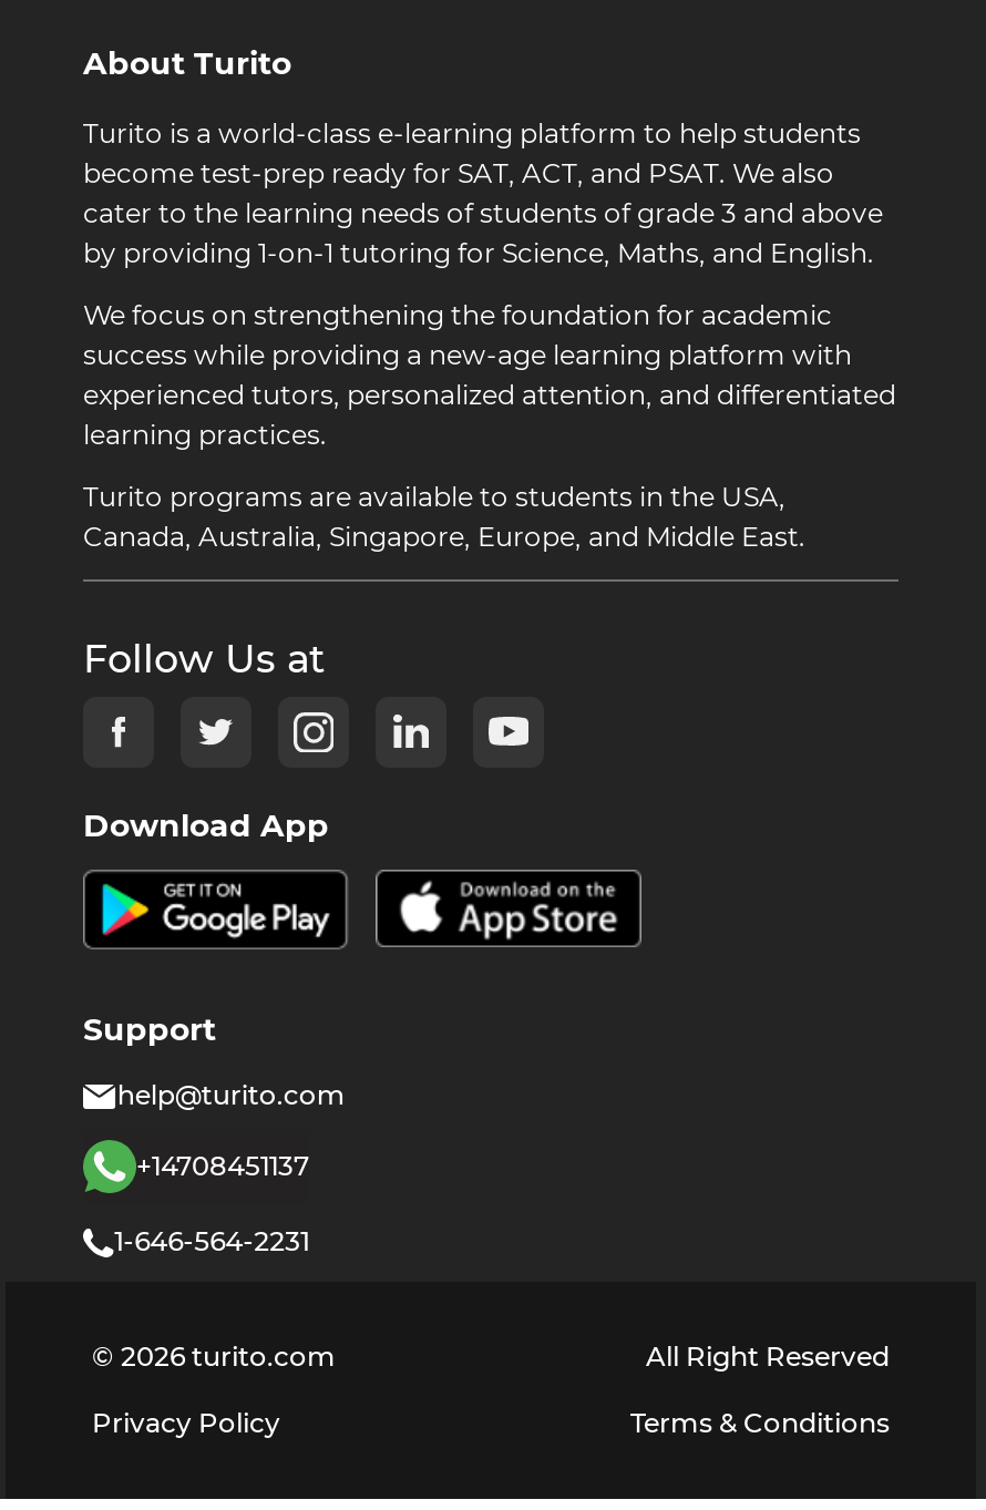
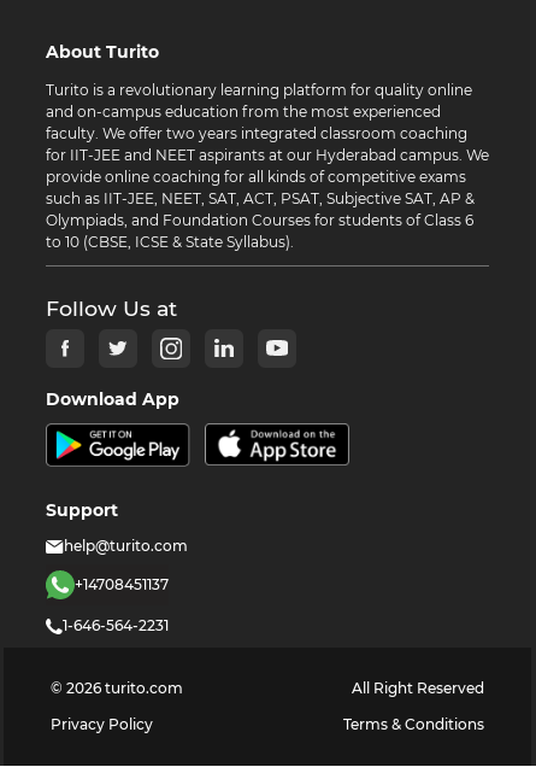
[83,116,896,552] Turito is a world-class e-learning platform to help students | become test-prep ready for SAT, ACT, and PSAT. We also | cater to the learning needs of students of grade 3 and above | by providing 1-on-1 tutoring for Science, Maths, and English. | We focus on strengthening the foundation for academic | success while providing a new-age learning platform with | experienced tutors, personalized attention, and differentiated | learning practices. | Turito programs are available to students in the USA, | Canada, Australia, Singapore, Europe, and Middle East. -> [46,80,489,250] Turito is a revolutionary learning platform for quality online | and on-campus education from the most experienced | faculty. We offer two years integrated classroom coaching | for IIT-JEE and NEET aspirants at our Hyderabad campus. We | provide online coaching for all kinds of competitive exams | such as IIT-JEE, NEET, SAT, ACT, PSAT, Subjective SAT, AP & | Olympiads, and Foundation Courses for students of Class 6 | to 10 (CBSE, ICSE & State Syllabus).

